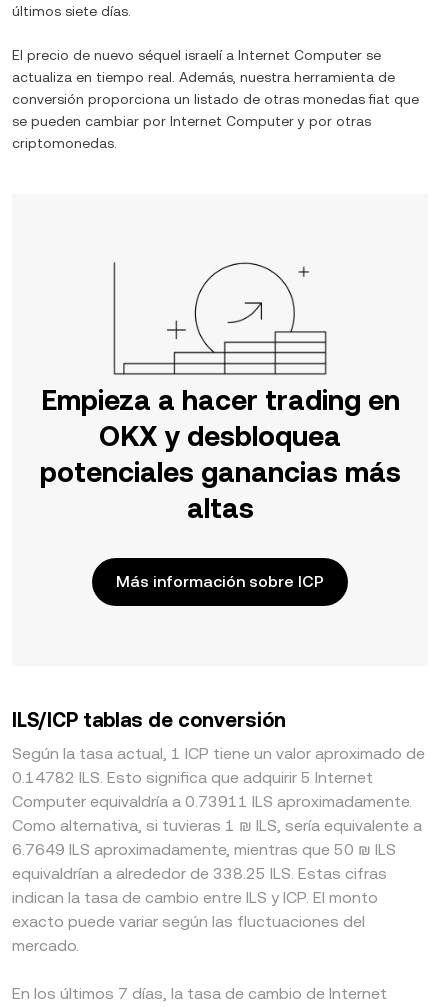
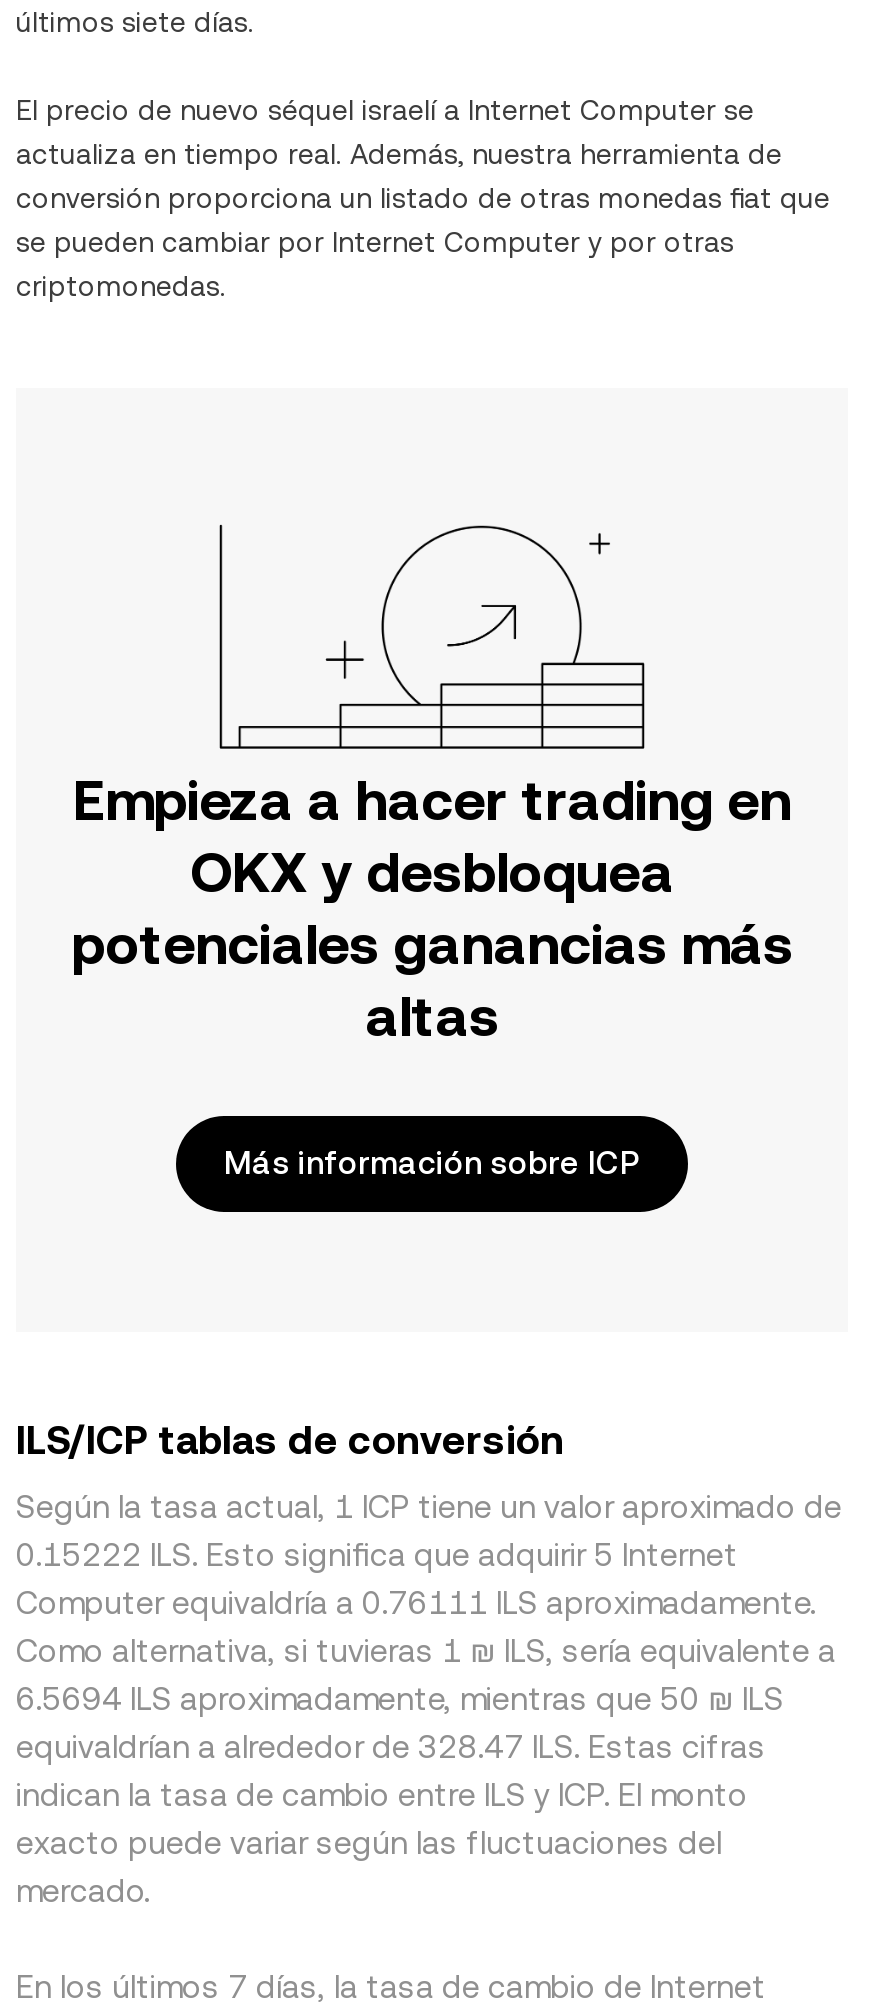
[12,768,373,787] 0.14782 ILS. Esto significa que adquirir 5 Internet -> [16,1536,738,1574] 0.15222 ILS. Esto significa que adquirir 5 Internet
[12,792,412,811] Computer equivaldría a 0.73911 ILS aproximadamente. -> [16,1584,816,1622] Computer equivaldría a 0.76111 ILS aproximadamente.
[12,840,396,859] 6.7649 ILS aproximadamente, mientras que 50 ₪ ILS -> [16,1680,784,1718] 6.5694 ILS aproximadamente, mientras que 50 ₪ ILS
[12,864,387,883] equivaldrían a alrededor de 338.25 ILS. Estas cifras -> [16,1728,766,1766] equivaldrían a alrededor de 328.47 ILS. Estas cifras

